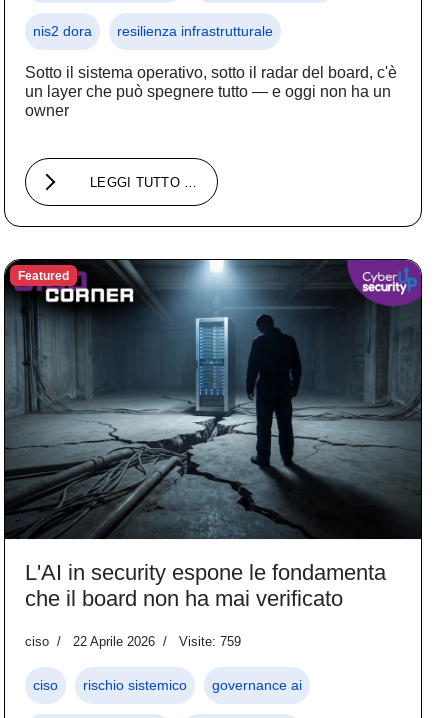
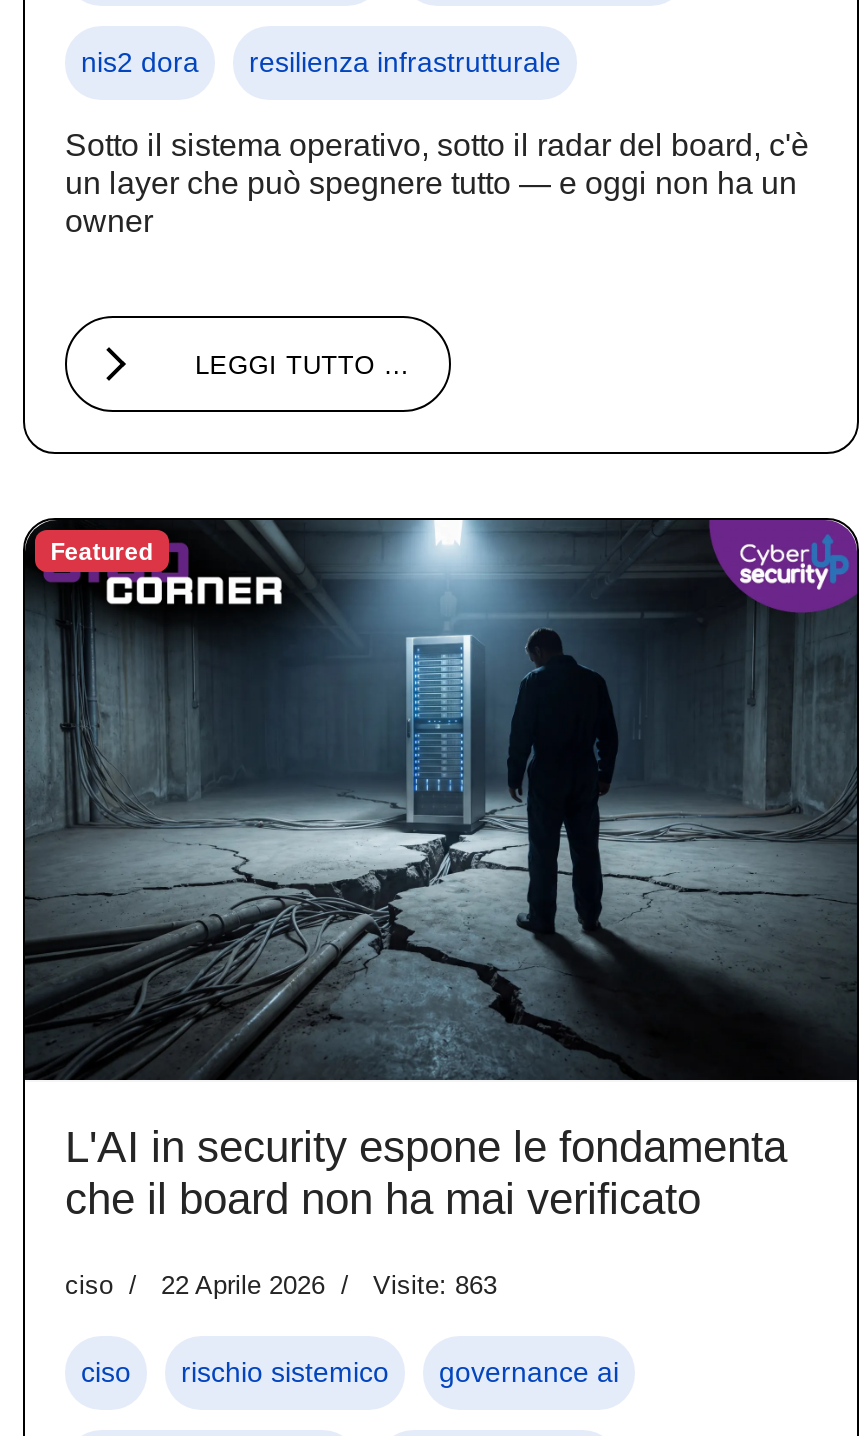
[25,634,241,649] ciso 22 Aprile 2026 Visite: 759 -> [65,1269,497,1299] ciso 22 Aprile 2026 Visite: 863

